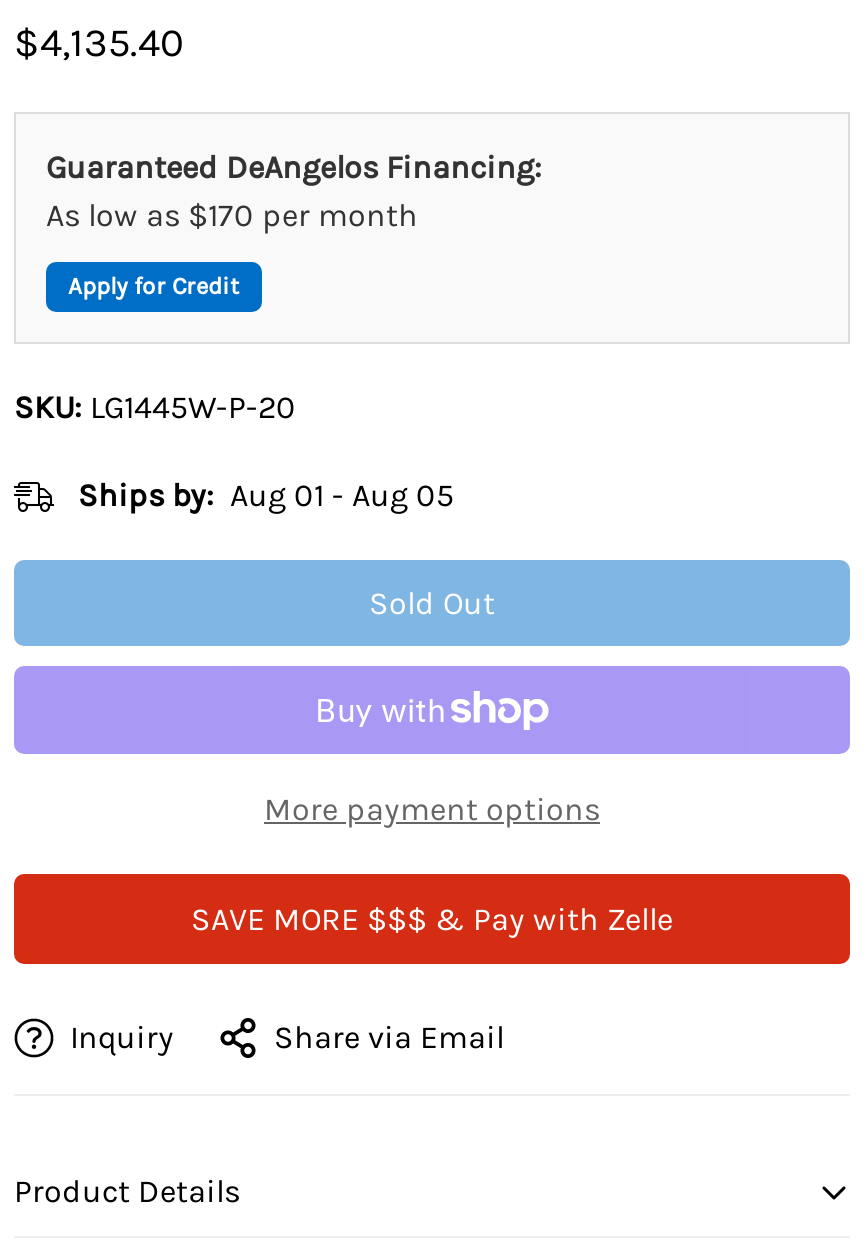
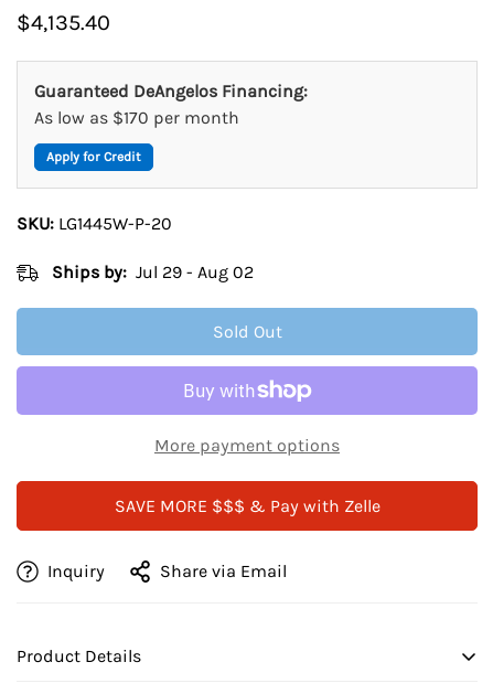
[78,476,454,514] Ships by: Aug 01 - Aug 05 -> [52,261,254,282] Ships by: Jul 29 - Aug 02

